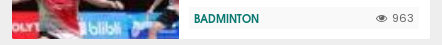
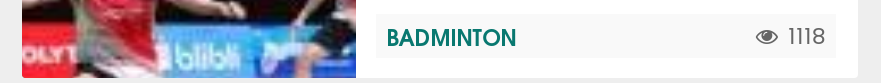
[392,13,414,24] 963 -> [788,26,826,48] 1118

